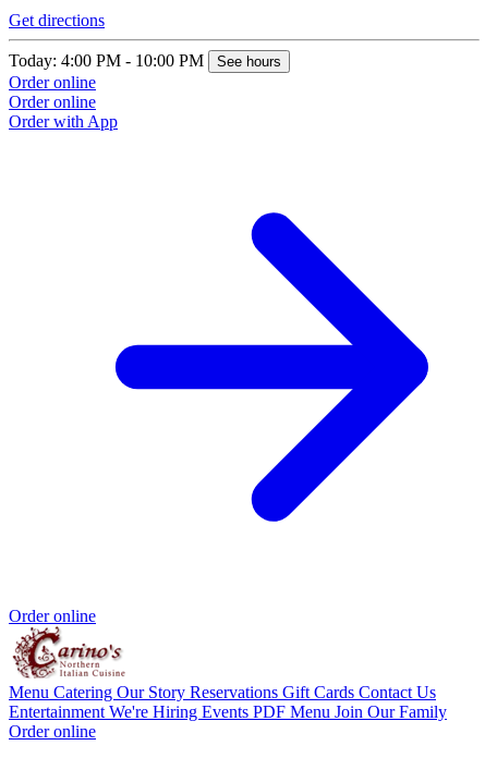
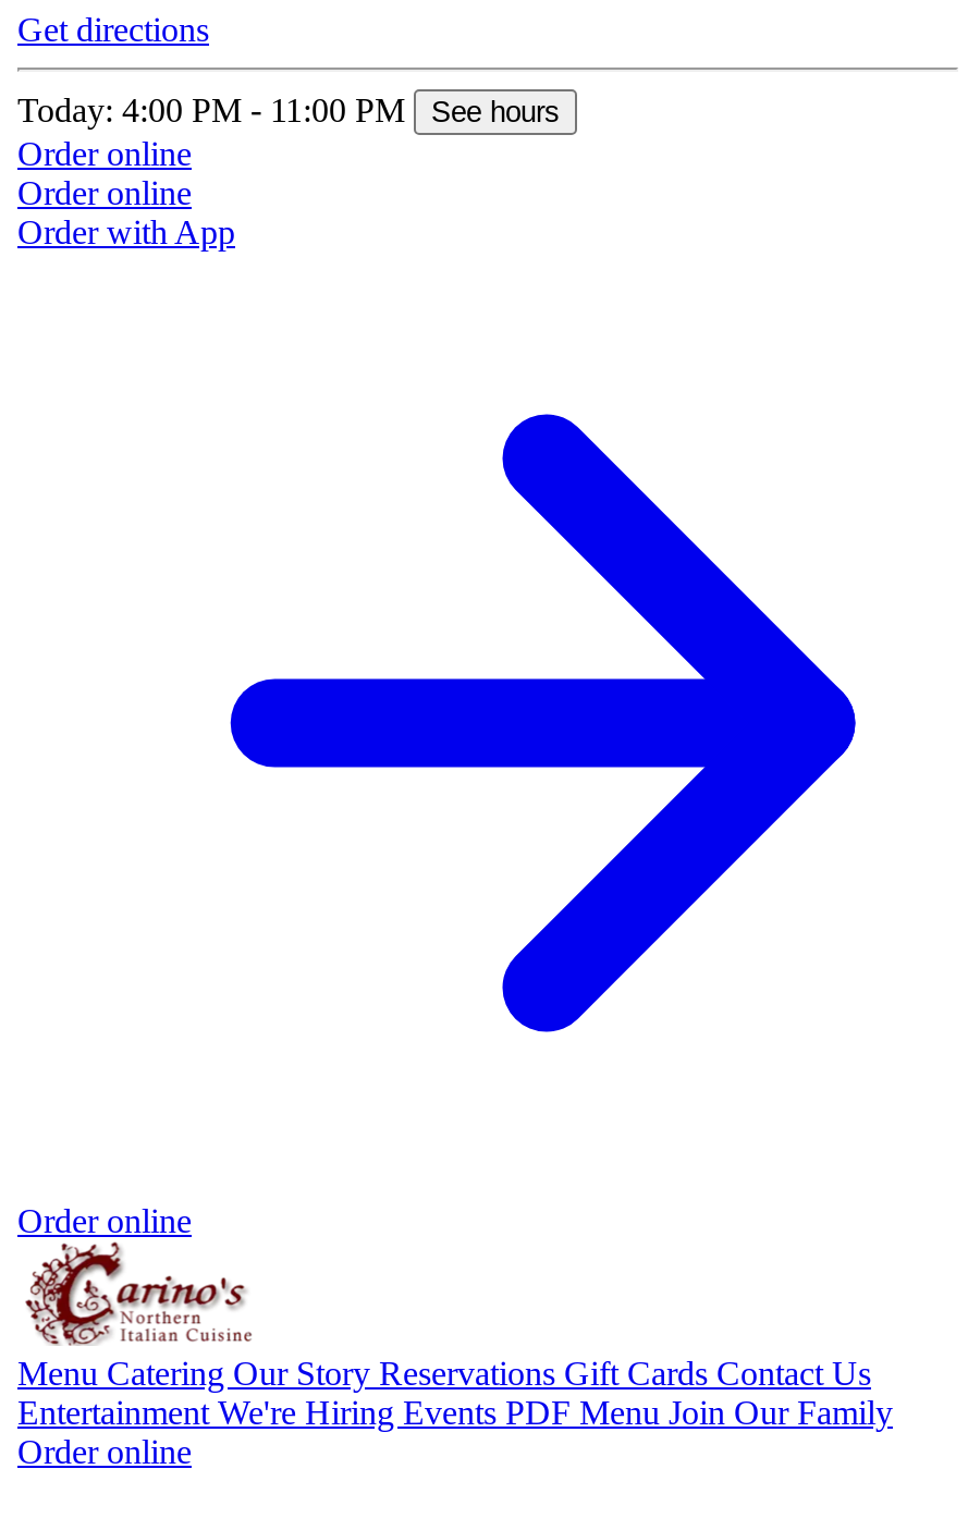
[9,51,281,69] Today: 4:00 PM - 10:00 PM See hours -> [17,91,560,128] Today: 4:00 PM - 11:00 PM See hours

